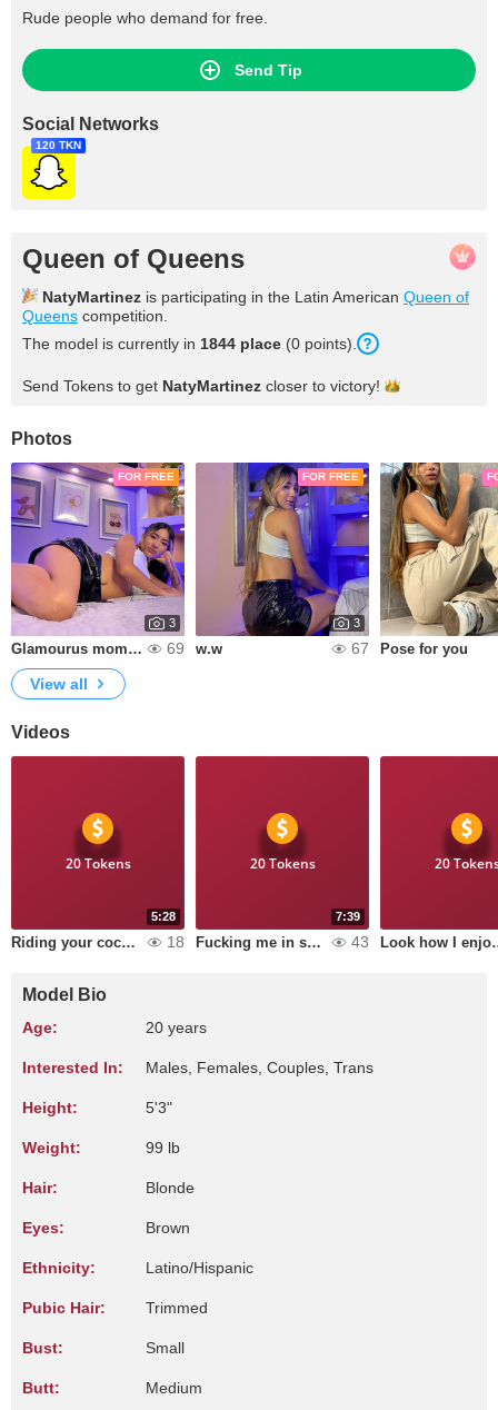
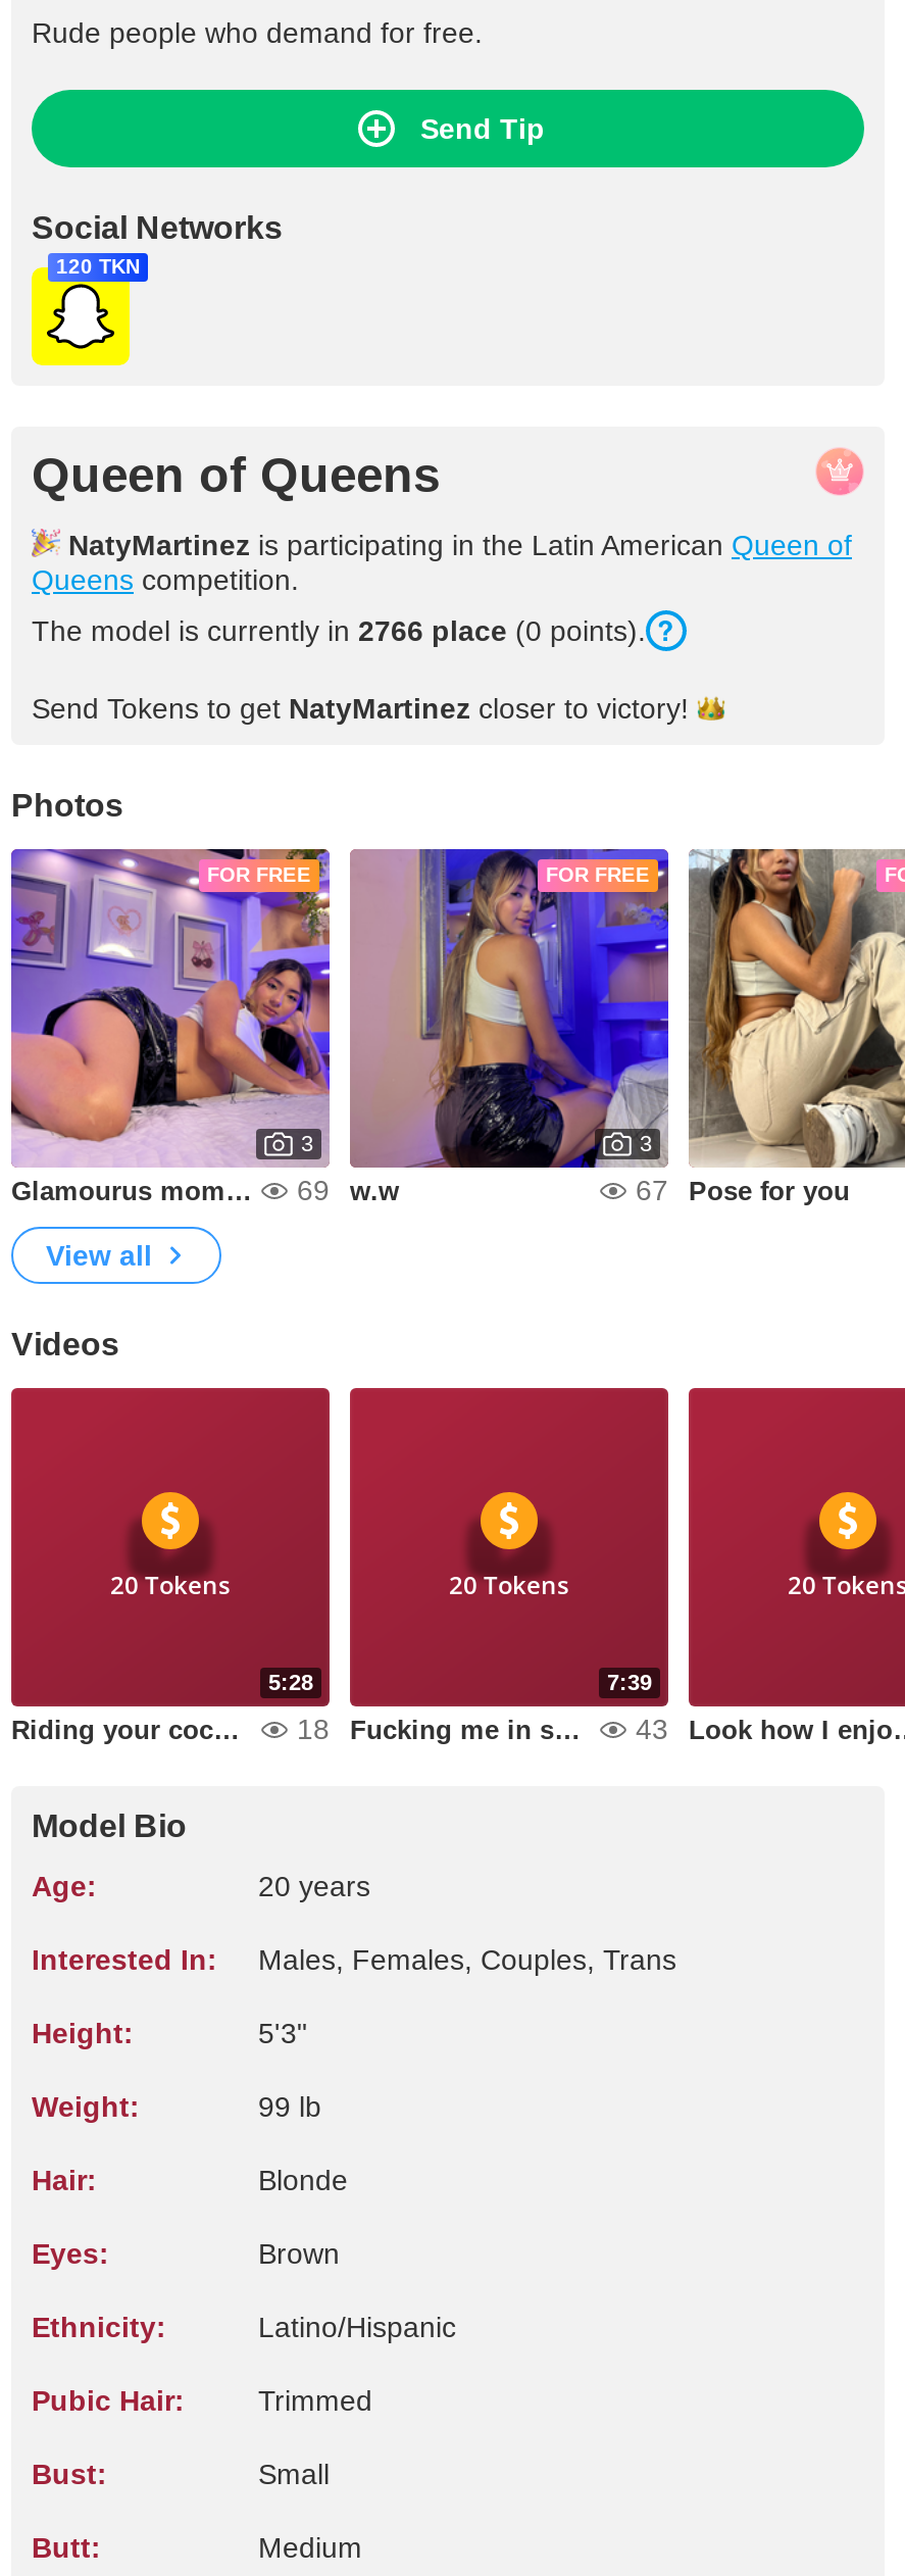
[22,335,357,352] The model is currently in 1844 place (0 points). -> [32,614,646,647] The model is currently in 2766 place (0 points).

